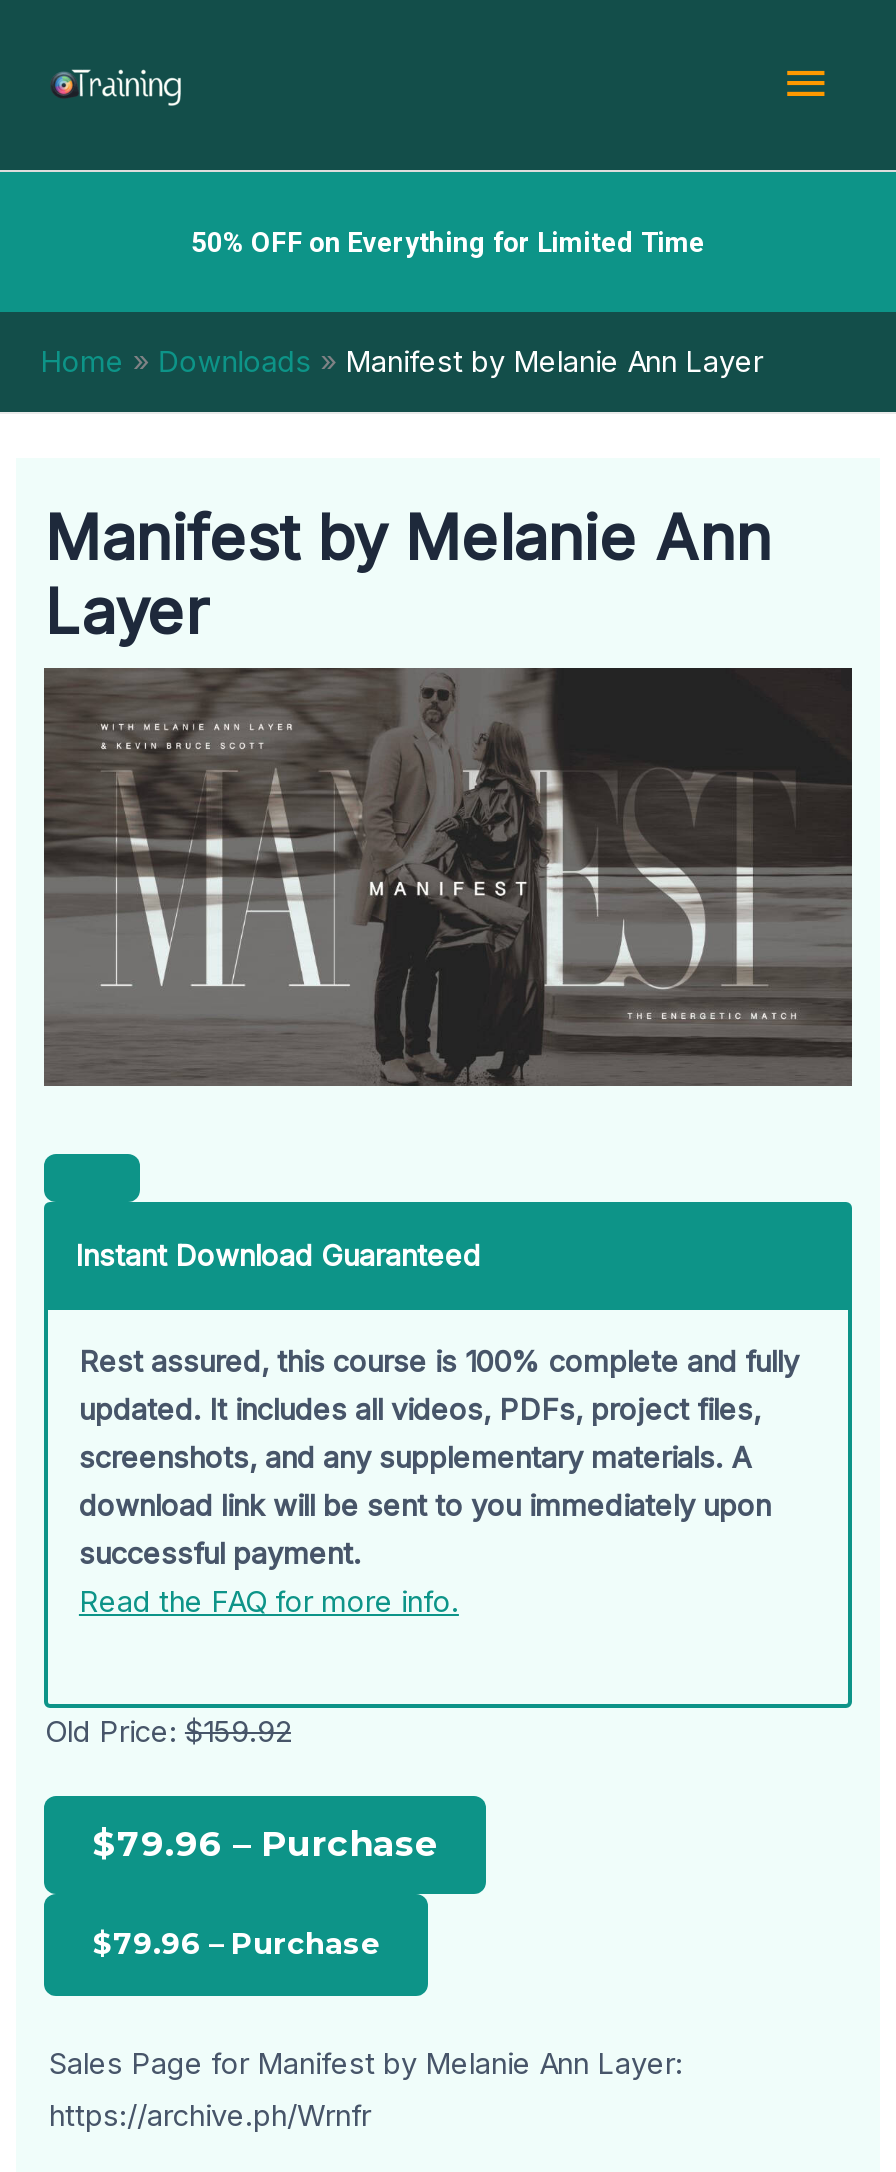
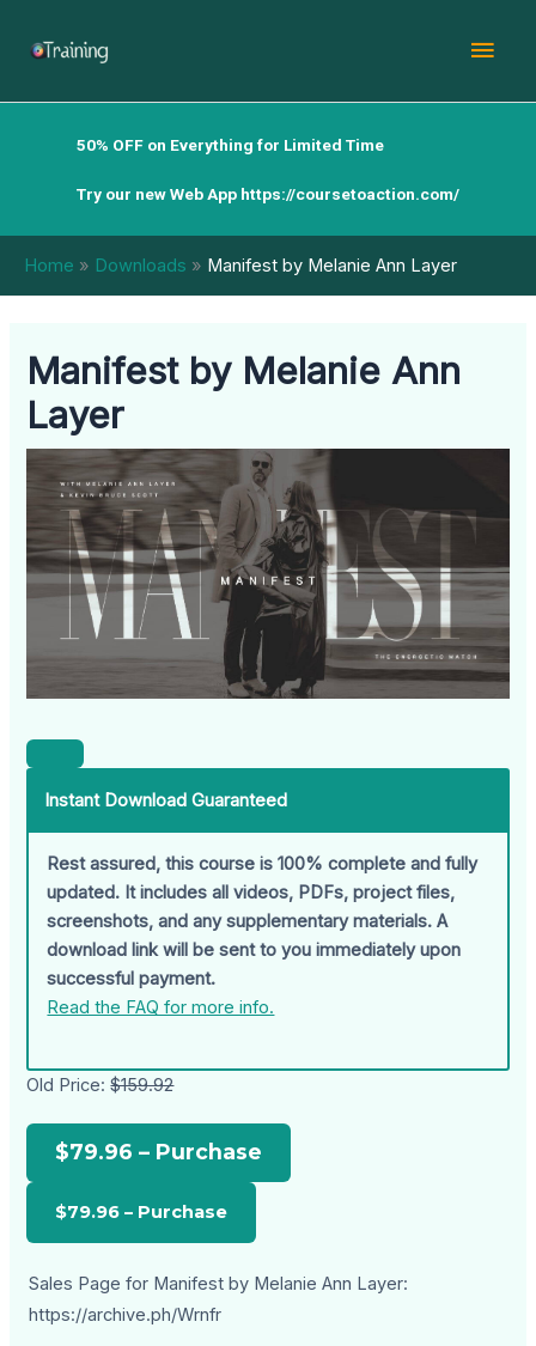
none -> [77,184,459,203] Try our new Web App https://coursetoaction.com/

